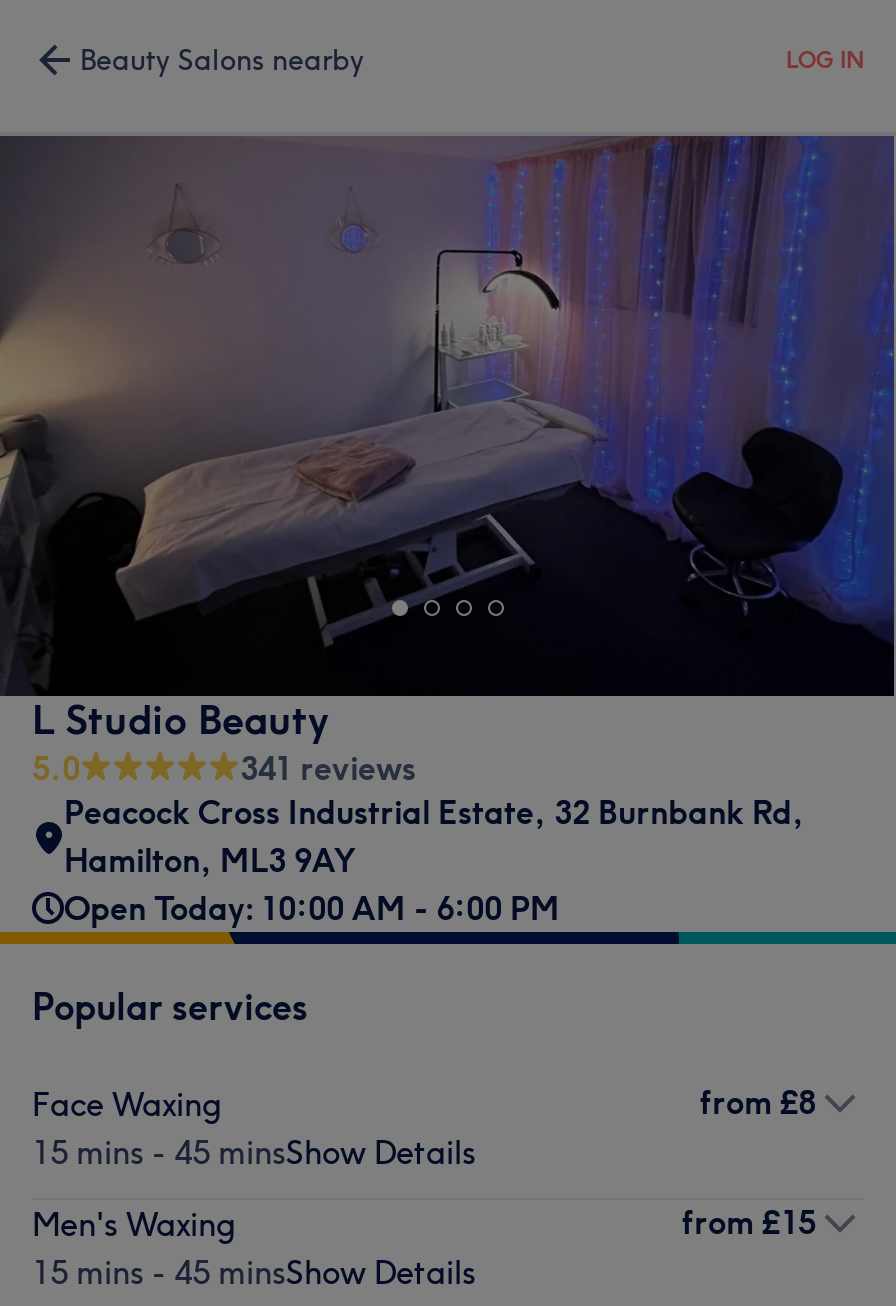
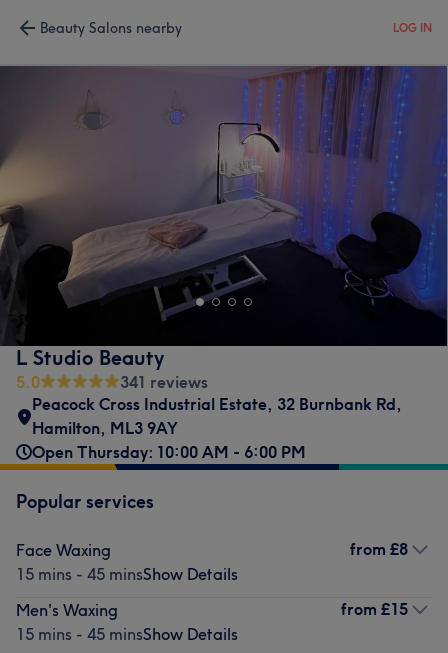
[64,888,560,928] Open Today: 10:00 AM - 6:00 PM -> [32,442,306,462] Open Thursday: 10:00 AM - 6:00 PM

